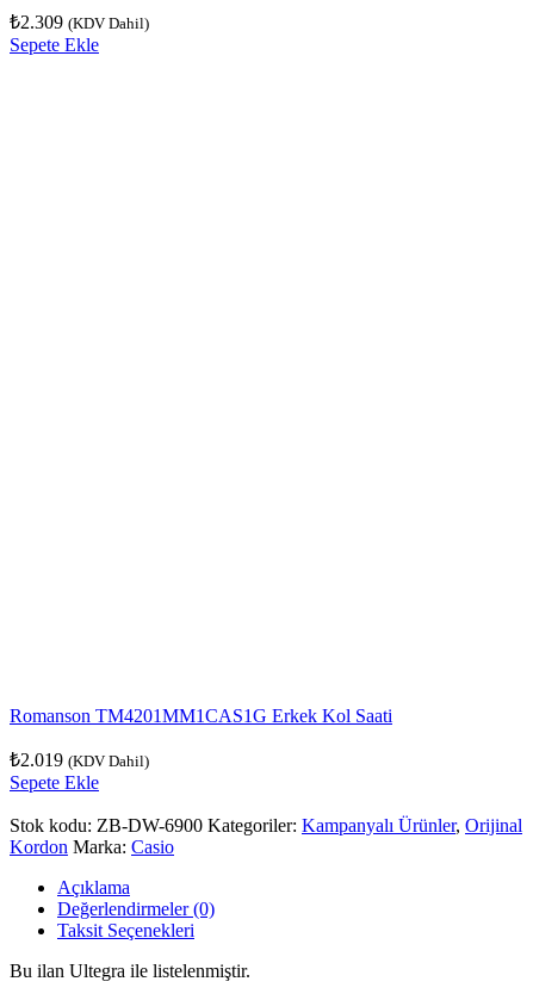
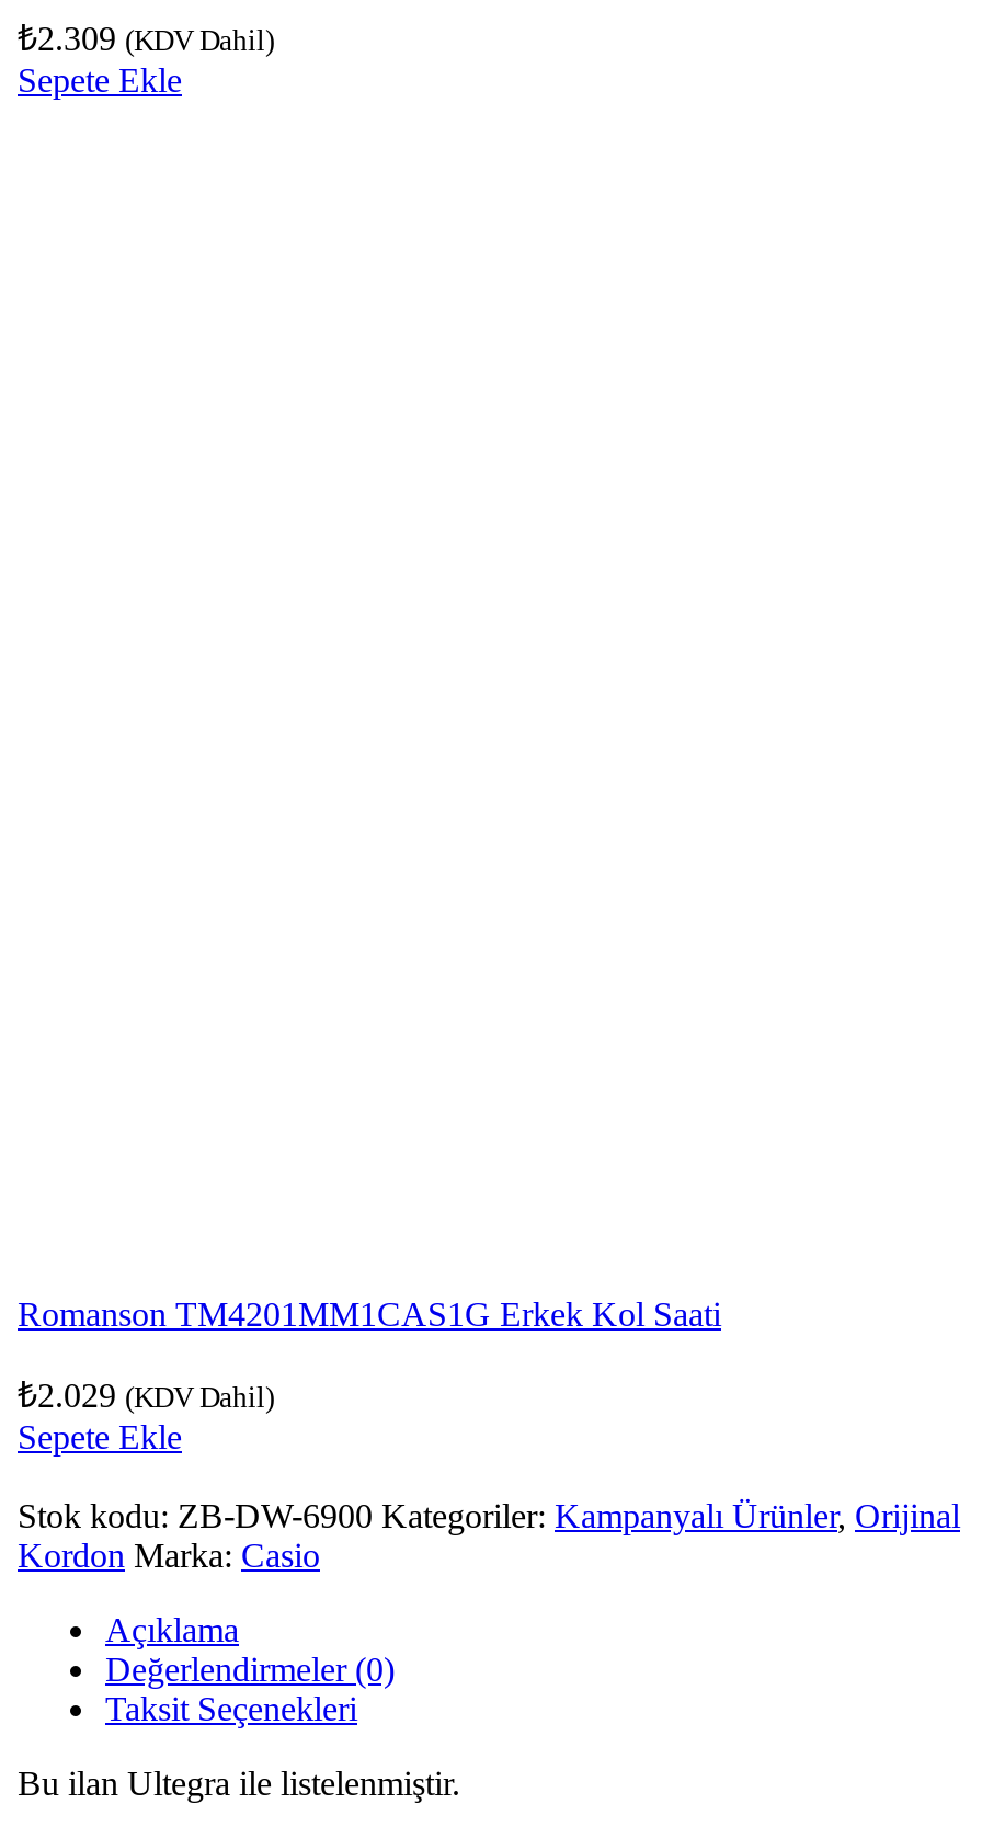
[10,749,149,769] ₺2.019 (KDV Dahil) -> [18,1376,274,1413] ₺2.029 (KDV Dahil)

